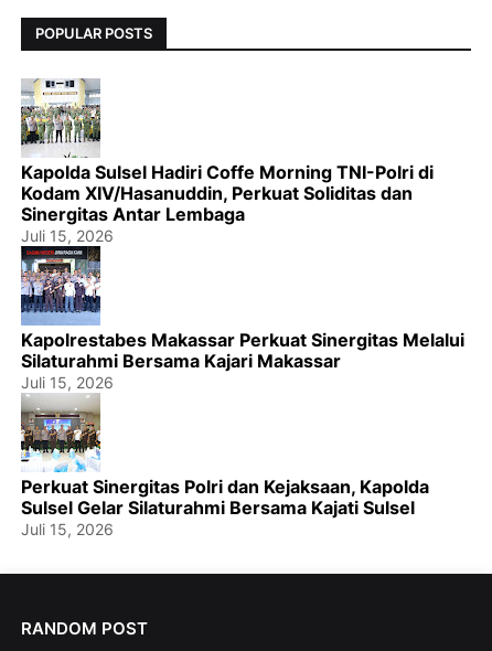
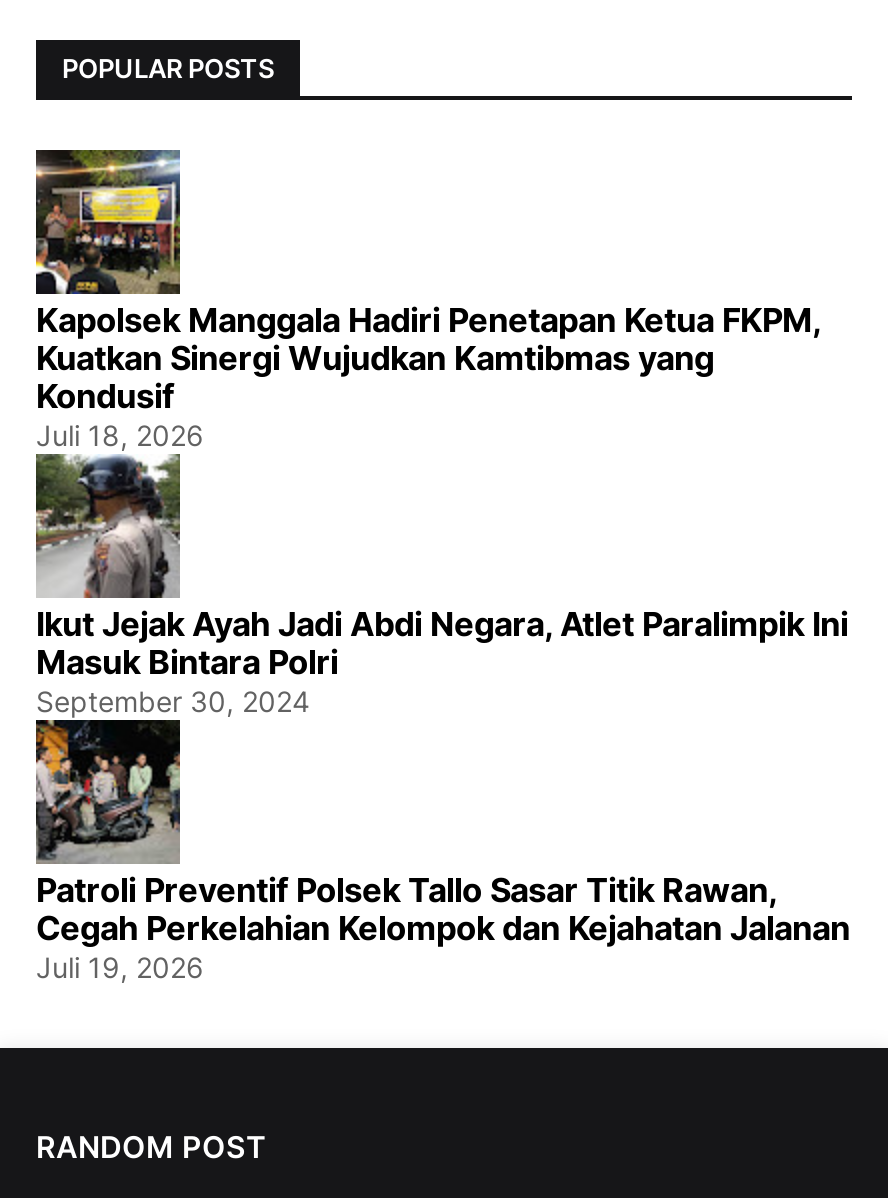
[20,78,434,245] [image] | Kapolda Sulsel Hadiri Coffe Morning TNI-Polri di | Kodam XIV/Hasanuddin, Perkuat Soliditas dan | Sinergitas Antar Lembaga | Juli 15, 2026 -> [34,148,820,451] [image] | Kapolsek Manggala Hadiri Penetapan Ketua FKPM, | Kuatkan Sinergi Wujudkan Kamtibmas yang | Kondusif | Juli 18, 2026
[20,253,464,391] [image] | Kapolrestabes Makassar Perkuat Sinergitas Melalui | Silaturahmi Bersama Kajari Makassar | Juli 15, 2026 -> [34,466,848,717] [image] | Ikut Jejak Ayah Jadi Abdi Negara, Atlet Paralimpik Ini | Masuk Bintara Polri | September 30, 2024
[21,399,429,538] [image] | Perkuat Sinergitas Polri dan Kejaksaan, Kapolda | Sulsel Gelar Silaturahmi Bersama Kajati Sulsel | Juli 15, 2026 -> [34,732,850,983] [image] | Patroli Preventif Polsek Tallo Sasar Titik Rawan, | Cegah Perkelahian Kelompok dan Kejahatan Jalanan | Juli 19, 2026

